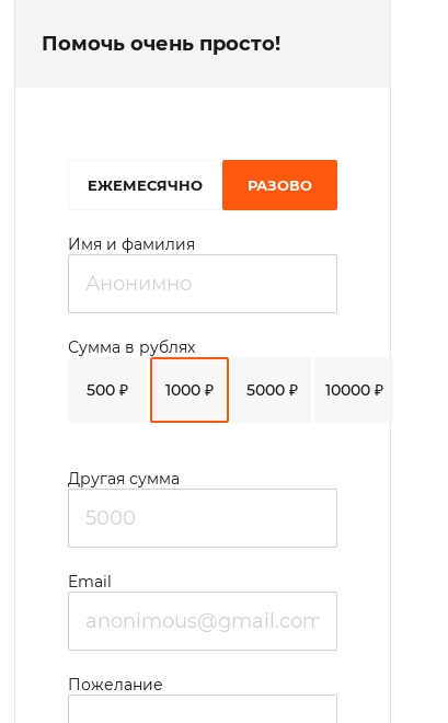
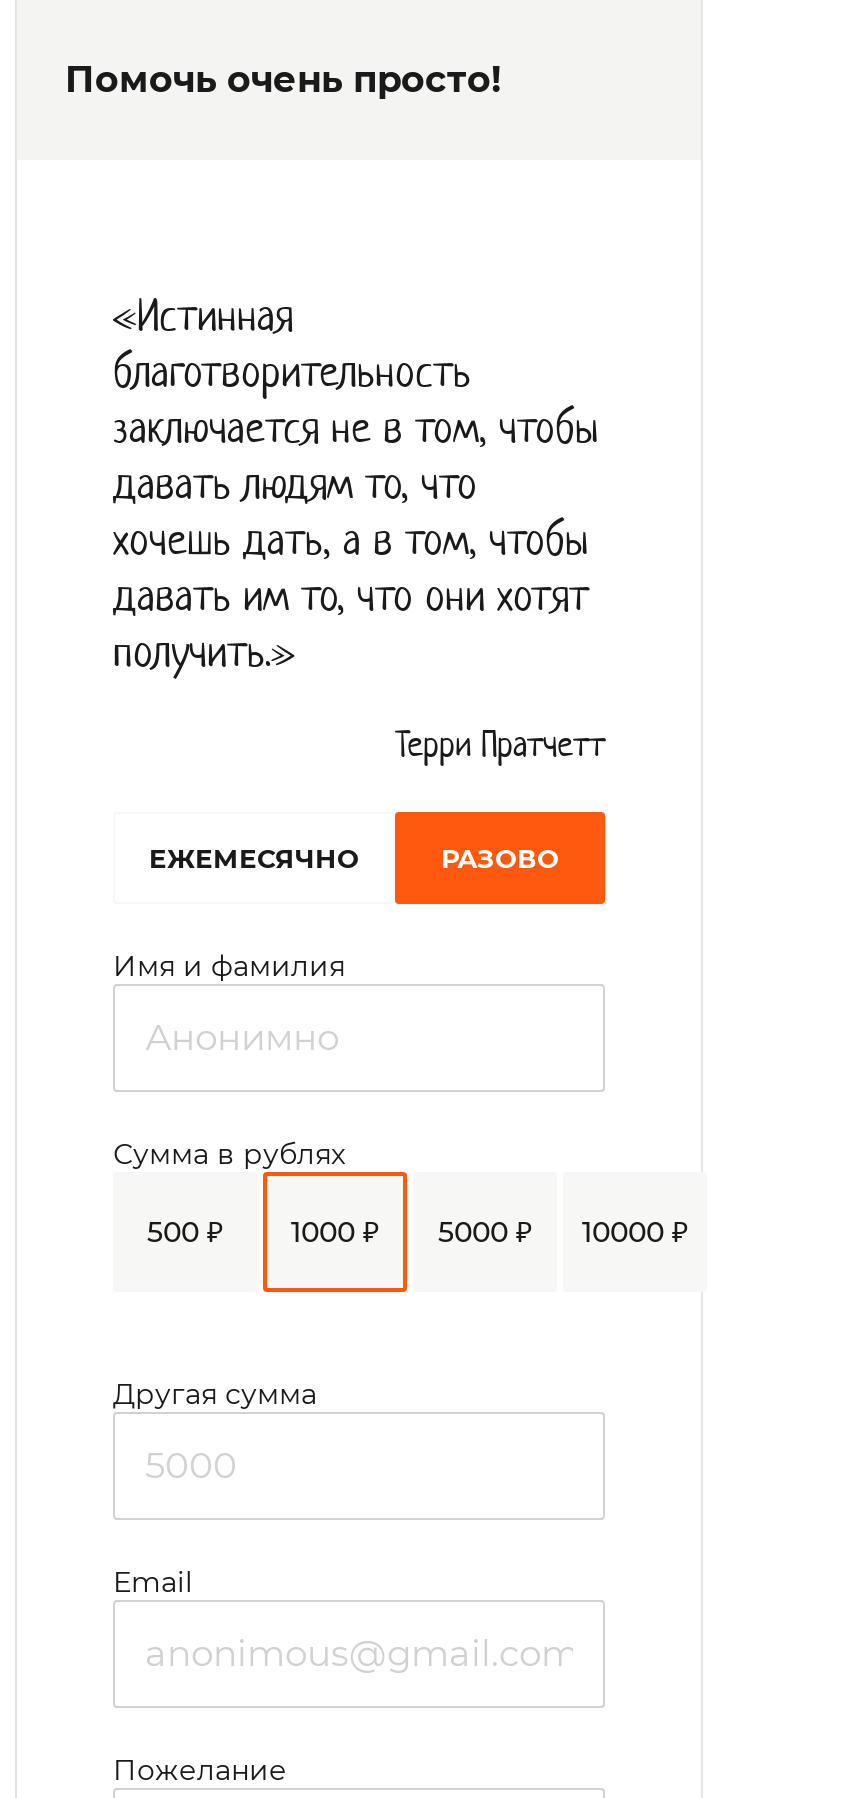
none -> [113,296,605,766] «Истинная | благотворительность | заключается не в том, чтобы | давать людям то, что | хочешь дать, а в том, чтобы | давать им то, что они хотят | получить.» | Терри Пратчетт

